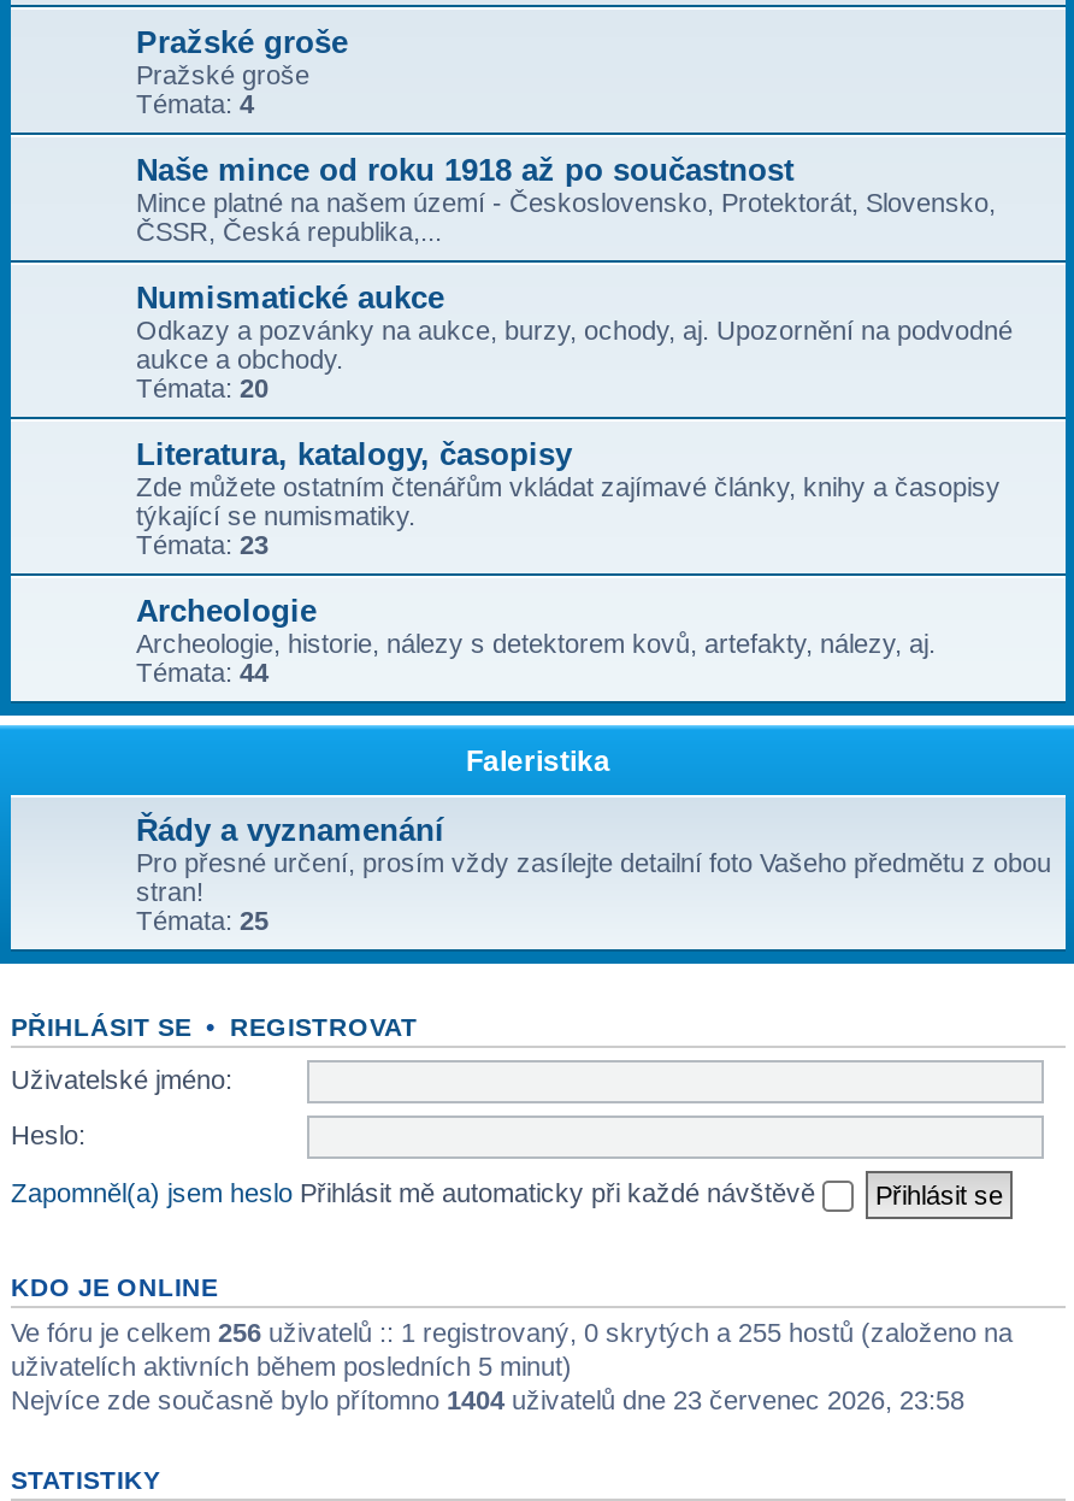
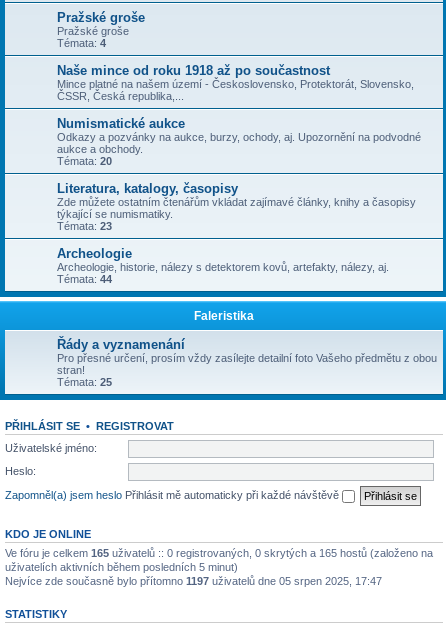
[11,1317,1013,1346] Ve fóru je celkem 256 uživatelů :: 1 registrovaný, 0 skrytých a 255 hostů (založeno na -> [5,546,433,558] Ve fóru je celkem 165 uživatelů :: 0 registrovaných, 0 skrytých a 165 hostů (založeno na
[11,1384,964,1413] Nejvíce zde současně bylo přítomno 1404 uživatelů dne 23 červenec 2026, 23:58 -> [5,574,382,586] Nejvíce zde současně bylo přítomno 1197 uživatelů dne 05 srpen 2025, 17:47

